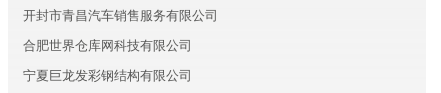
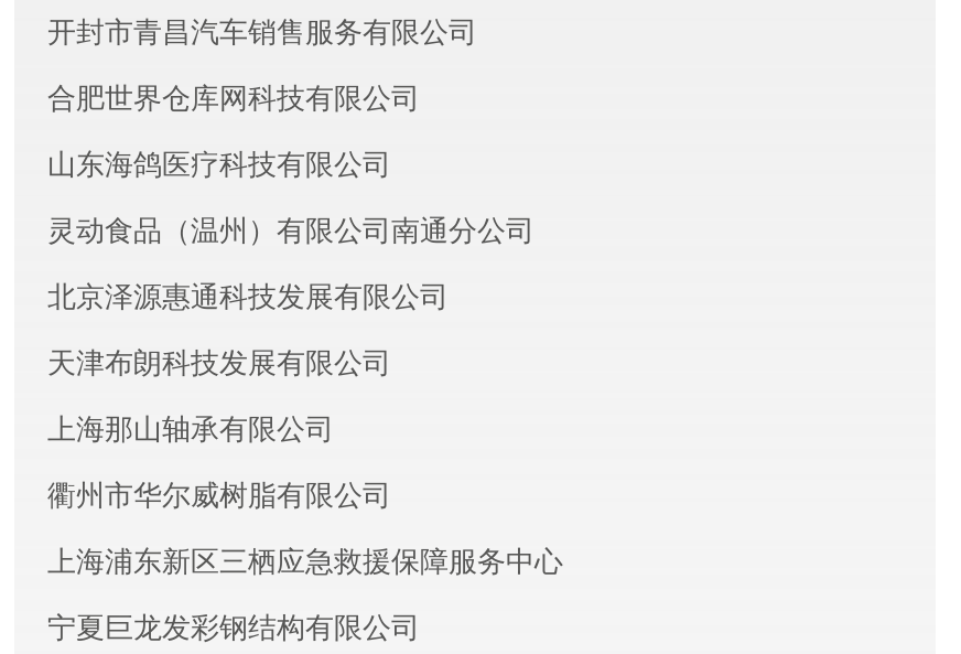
none -> [47,148,563,578] 山东海鸽医疗科技有限公司 | 灵动食品（温州）有限公司南通分公司 | 北京泽源惠通科技发展有限公司 | 天津布朗科技发展有限公司 | 上海那山轴承有限公司 | 衢州市华尔威树脂有限公司 | 上海浦东新区三栖应急救援保障服务中心

